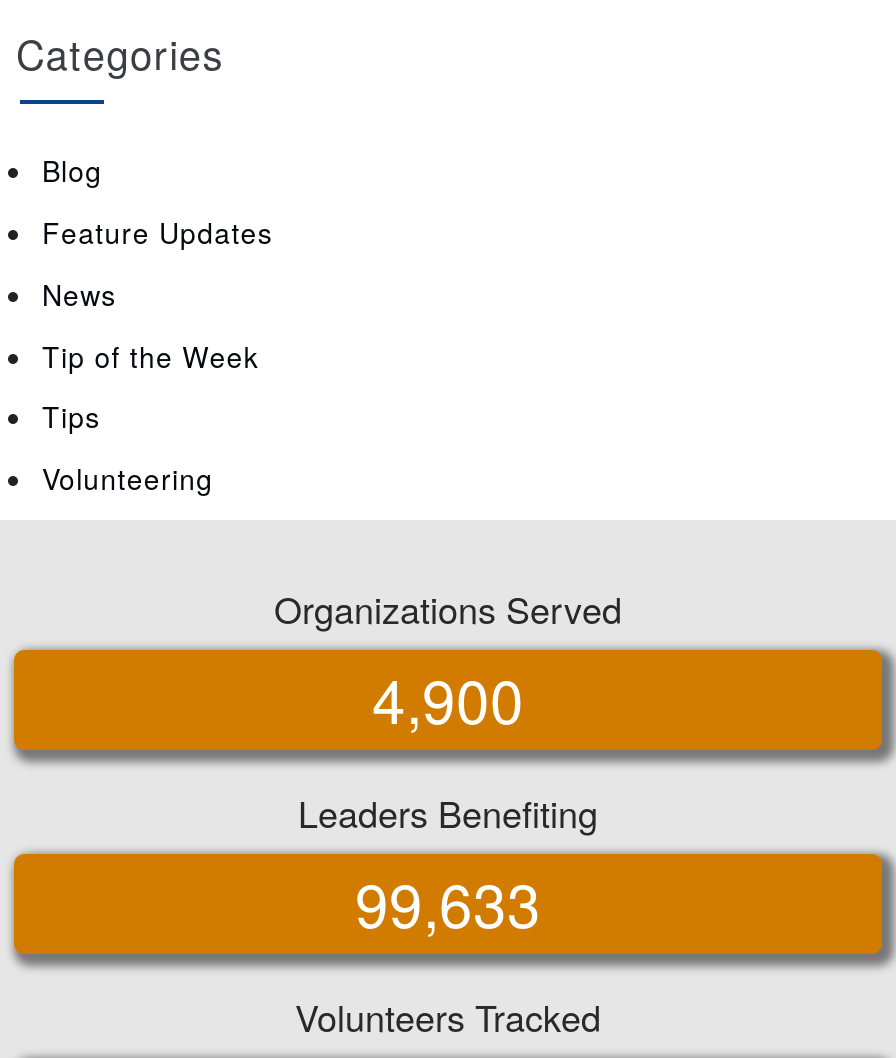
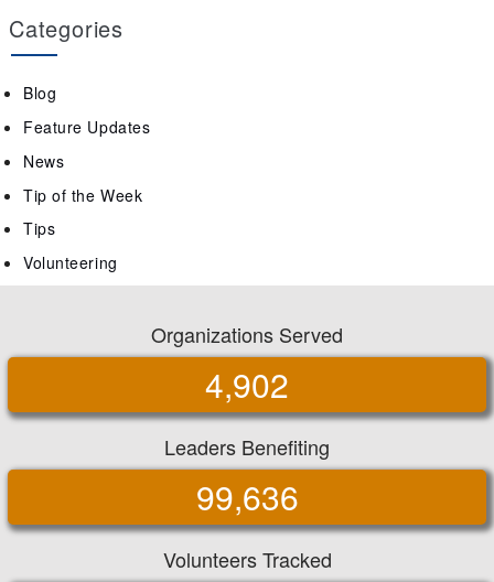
[372,656,524,742] 4,900 -> [205,360,289,408] 4,902
[355,860,541,946] 99,633 -> [196,473,298,520] 99,636

